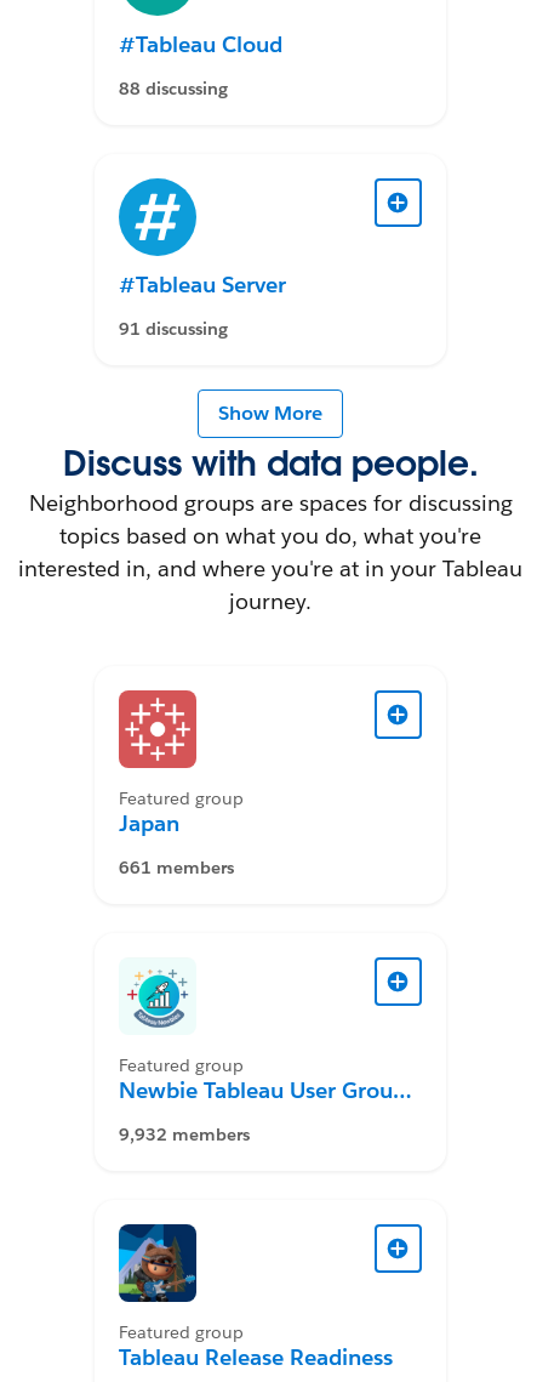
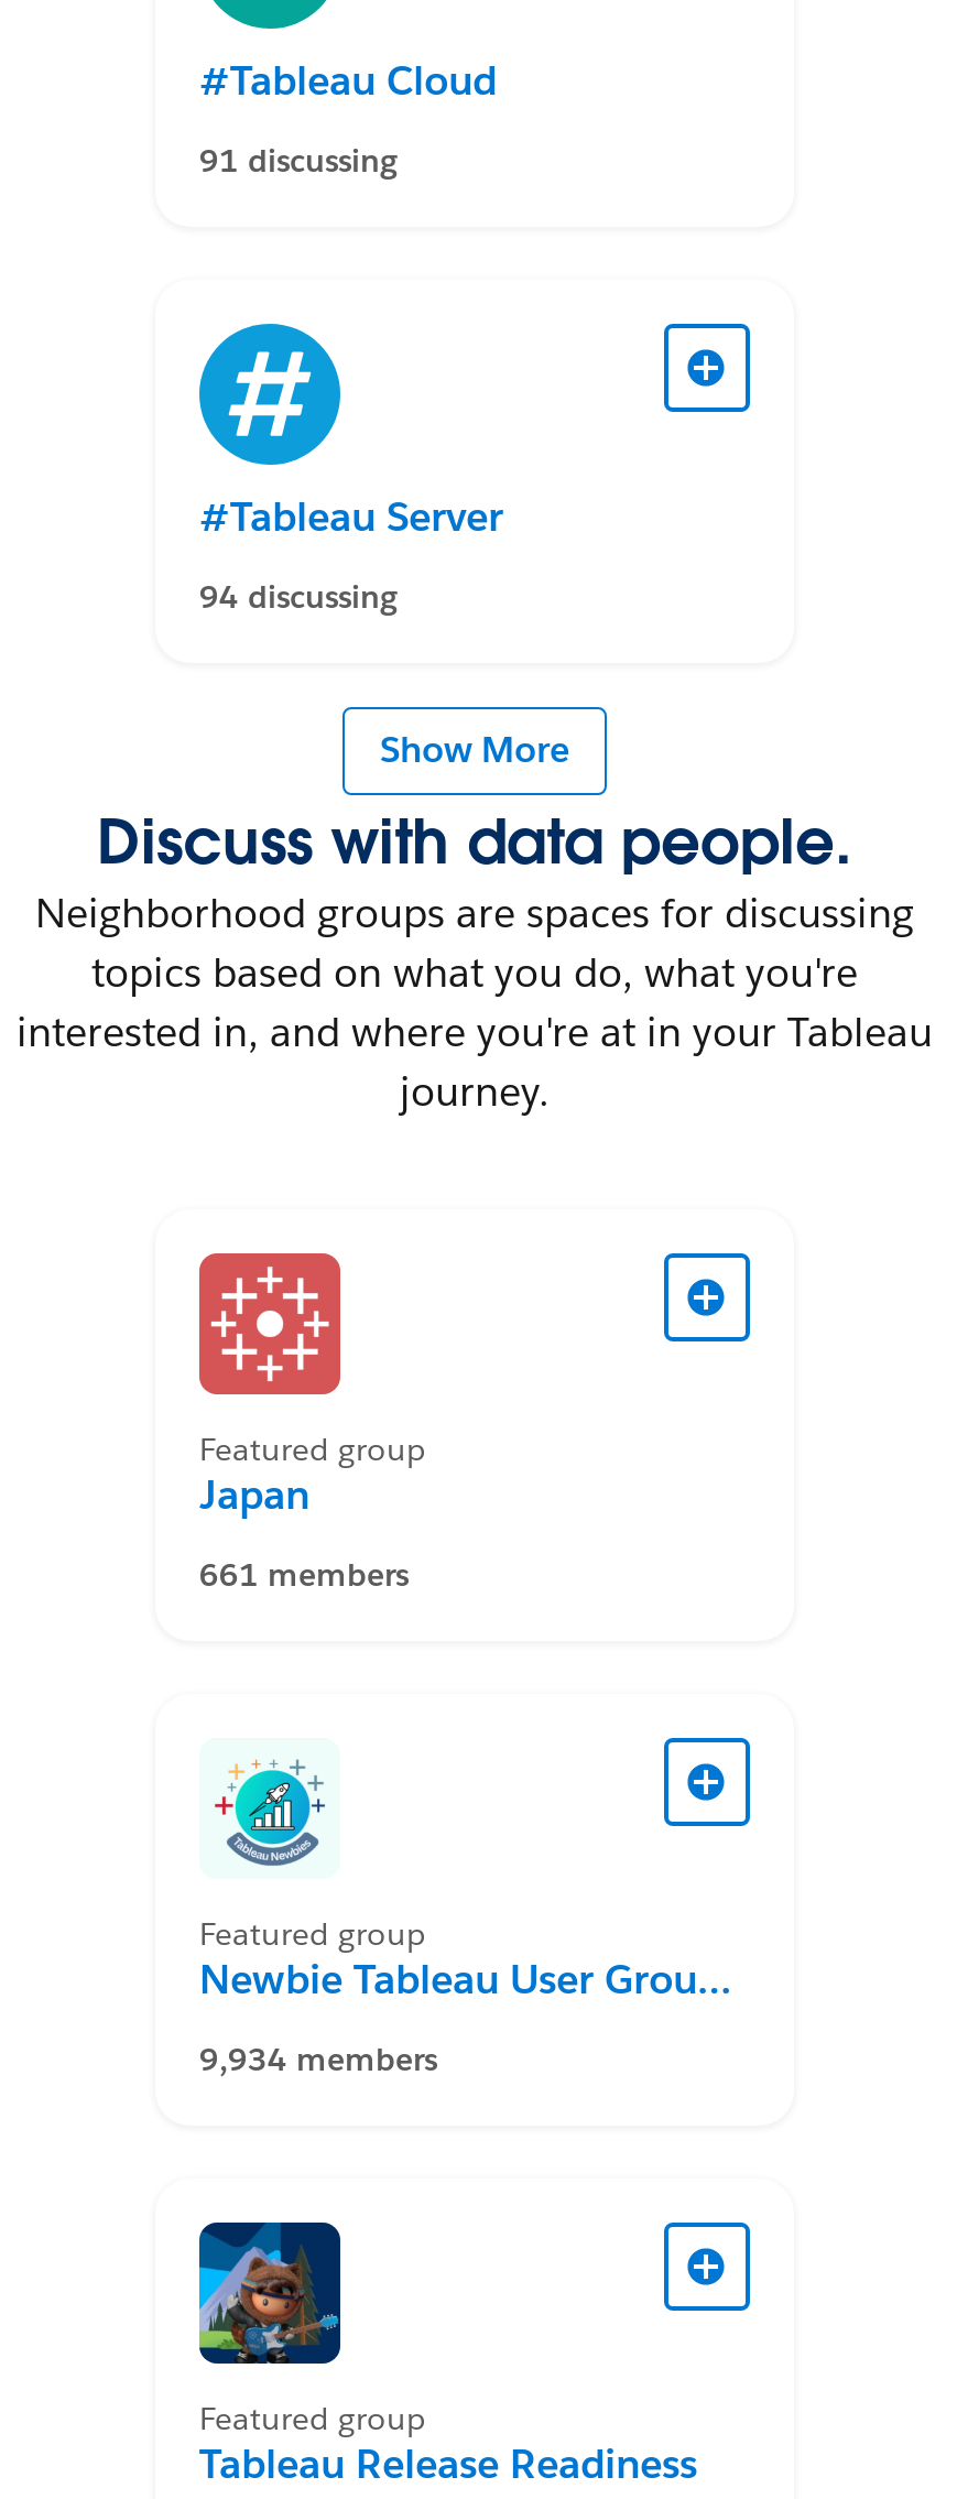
[119,78,228,99] 88 discussing -> [199,141,398,181] 91 discussing
[119,318,228,340] 91 discussing -> [199,577,398,617] 94 discussing
[119,1124,250,1145] 9,932 members -> [199,2040,437,2079] 9,934 members

